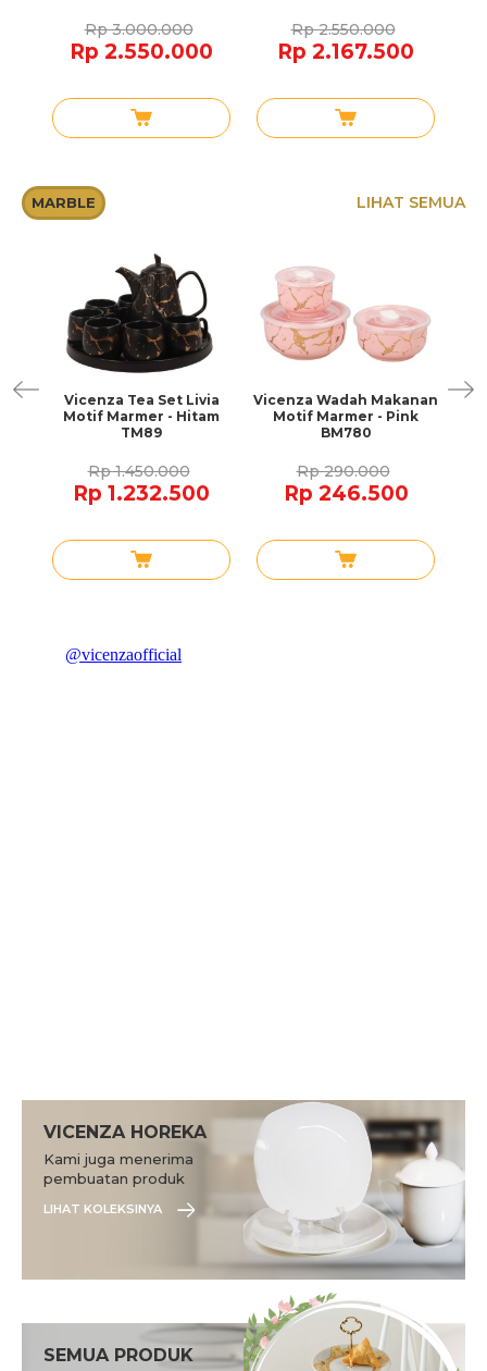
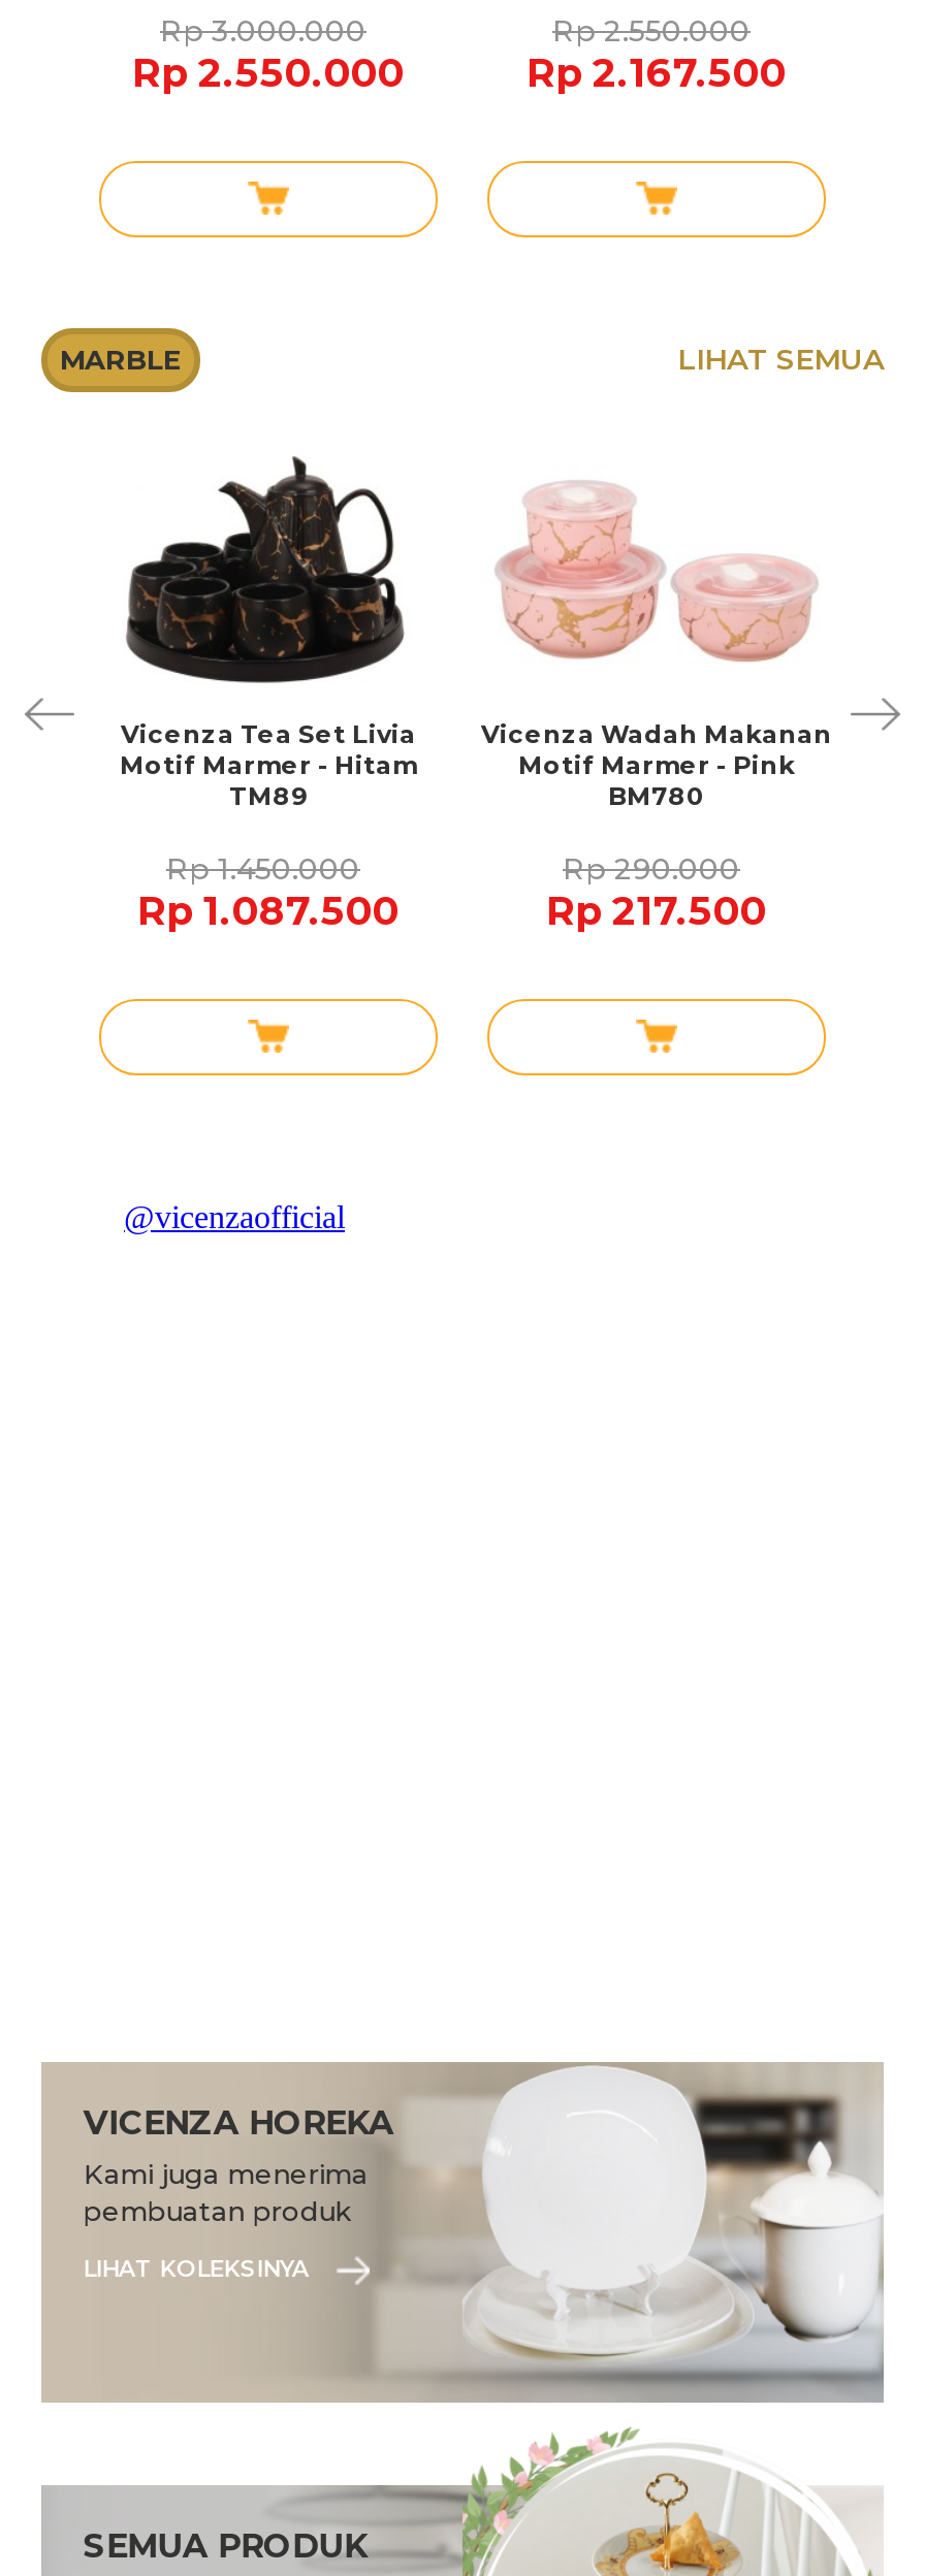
[73,481,210,506] Rp 1.232.500 -> [137,888,400,936] Rp 1.087.500
[283,481,408,506] Rp 246.500 -> [546,888,767,936] Rp 217.500

